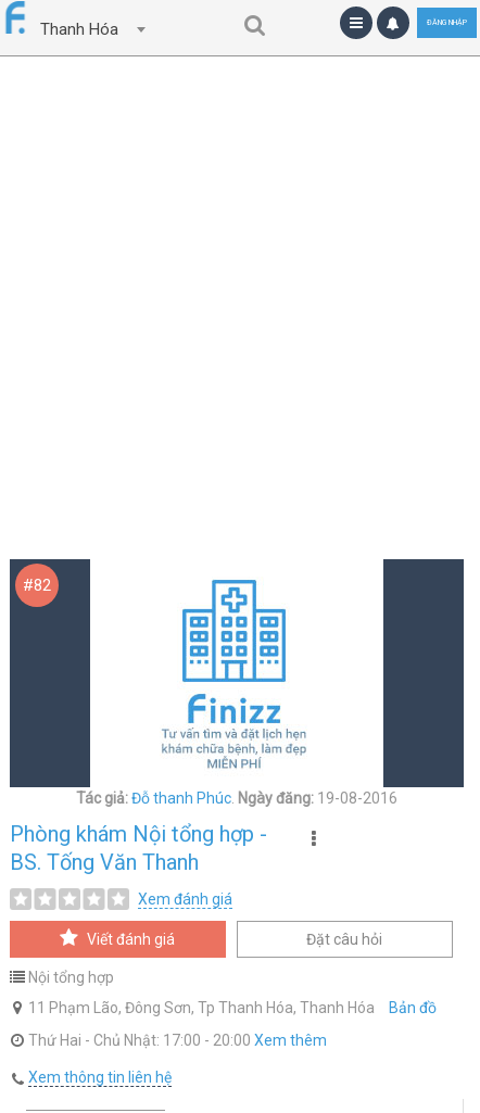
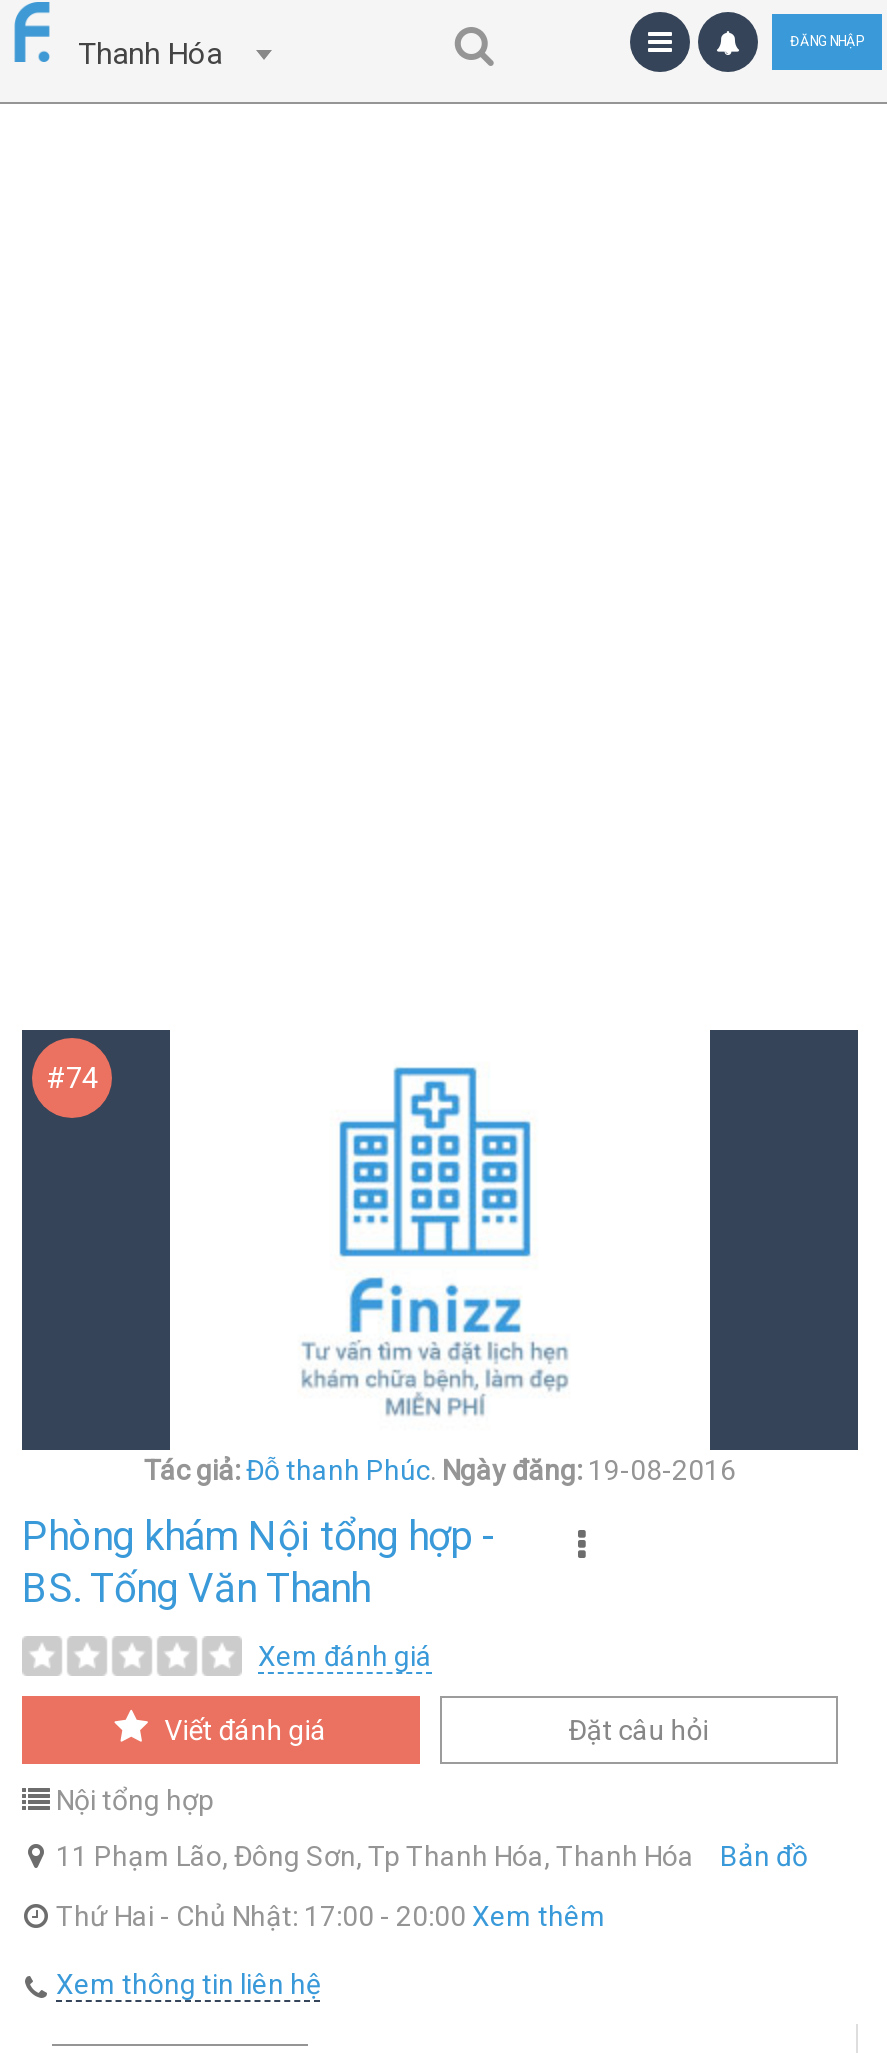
[23,576,51,595] #82 -> [46,1060,98,1096] #74

